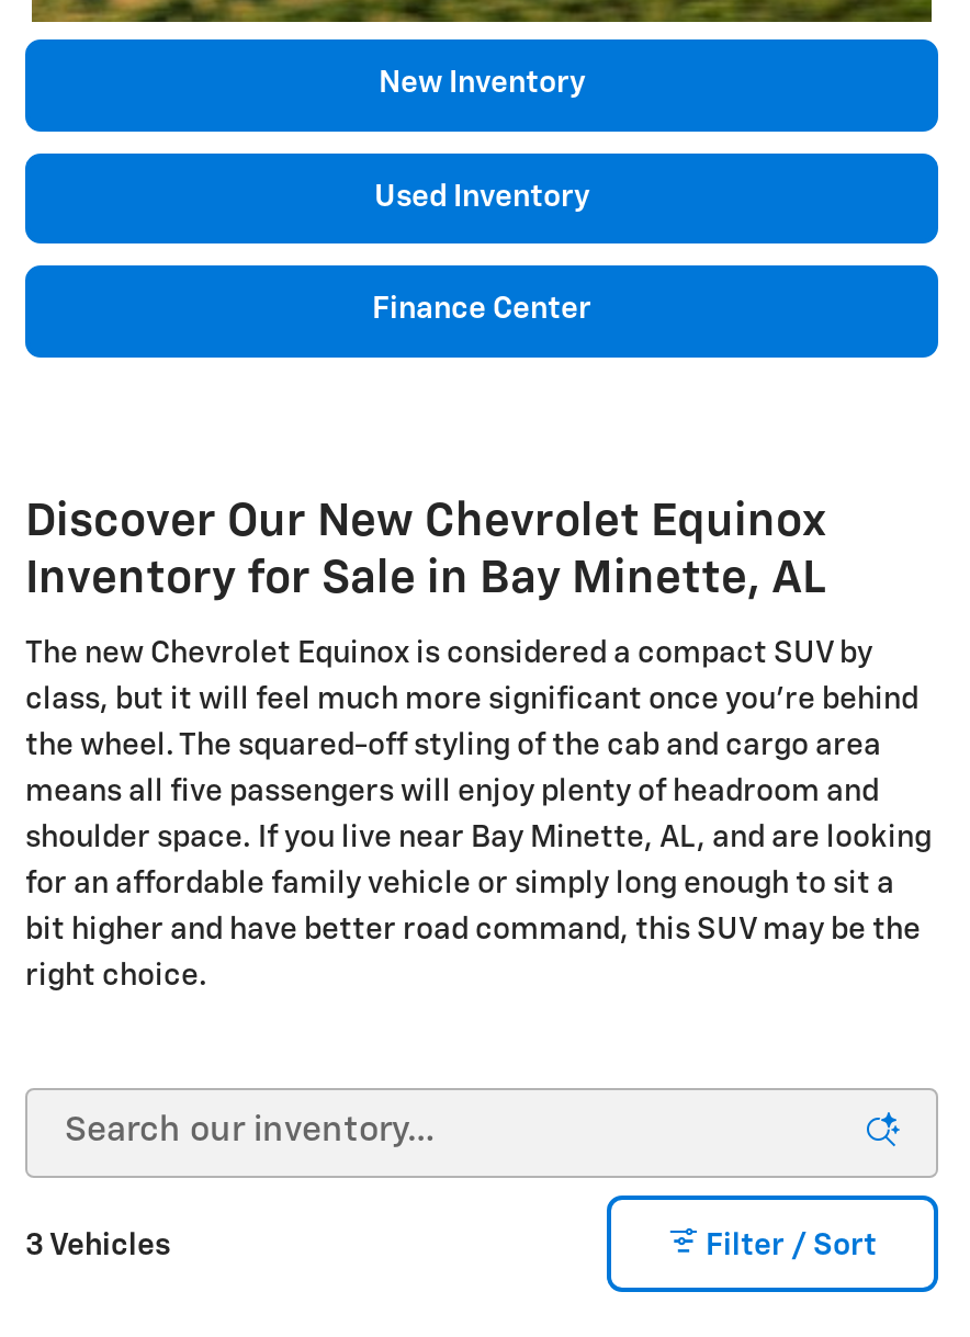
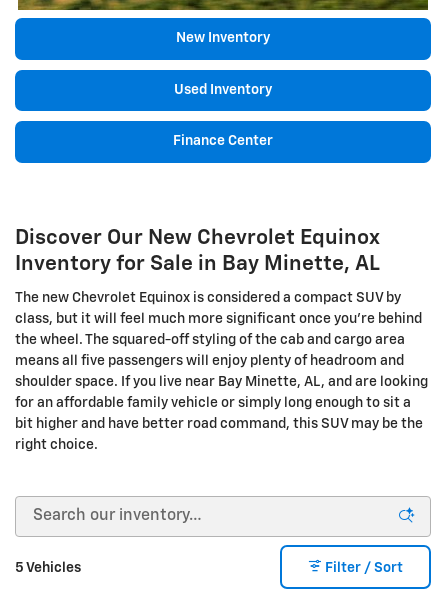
[25,1230,170,1260] 3 Vehicles -> [15,561,81,575] 5 Vehicles

